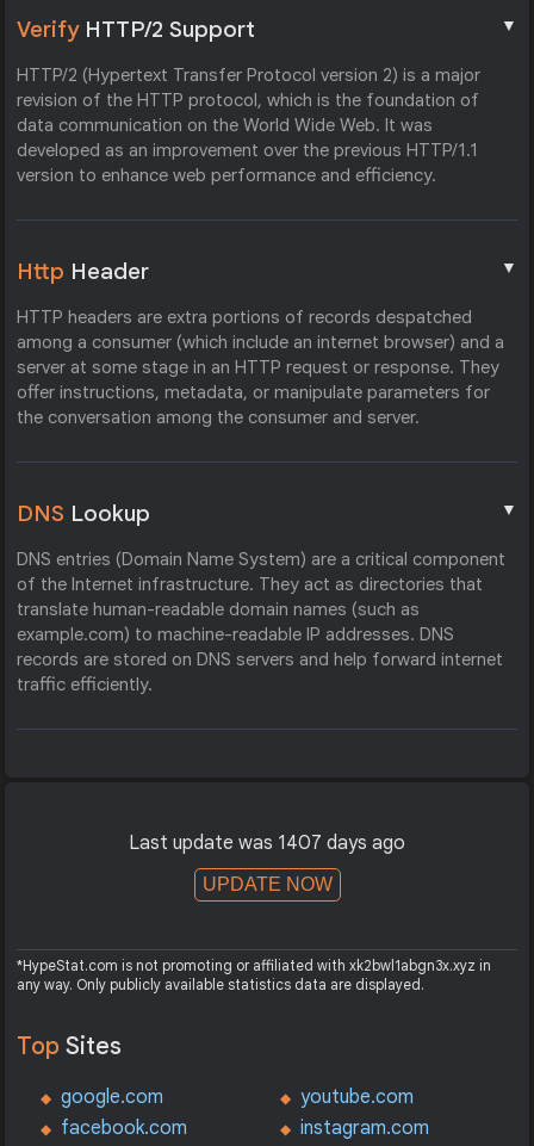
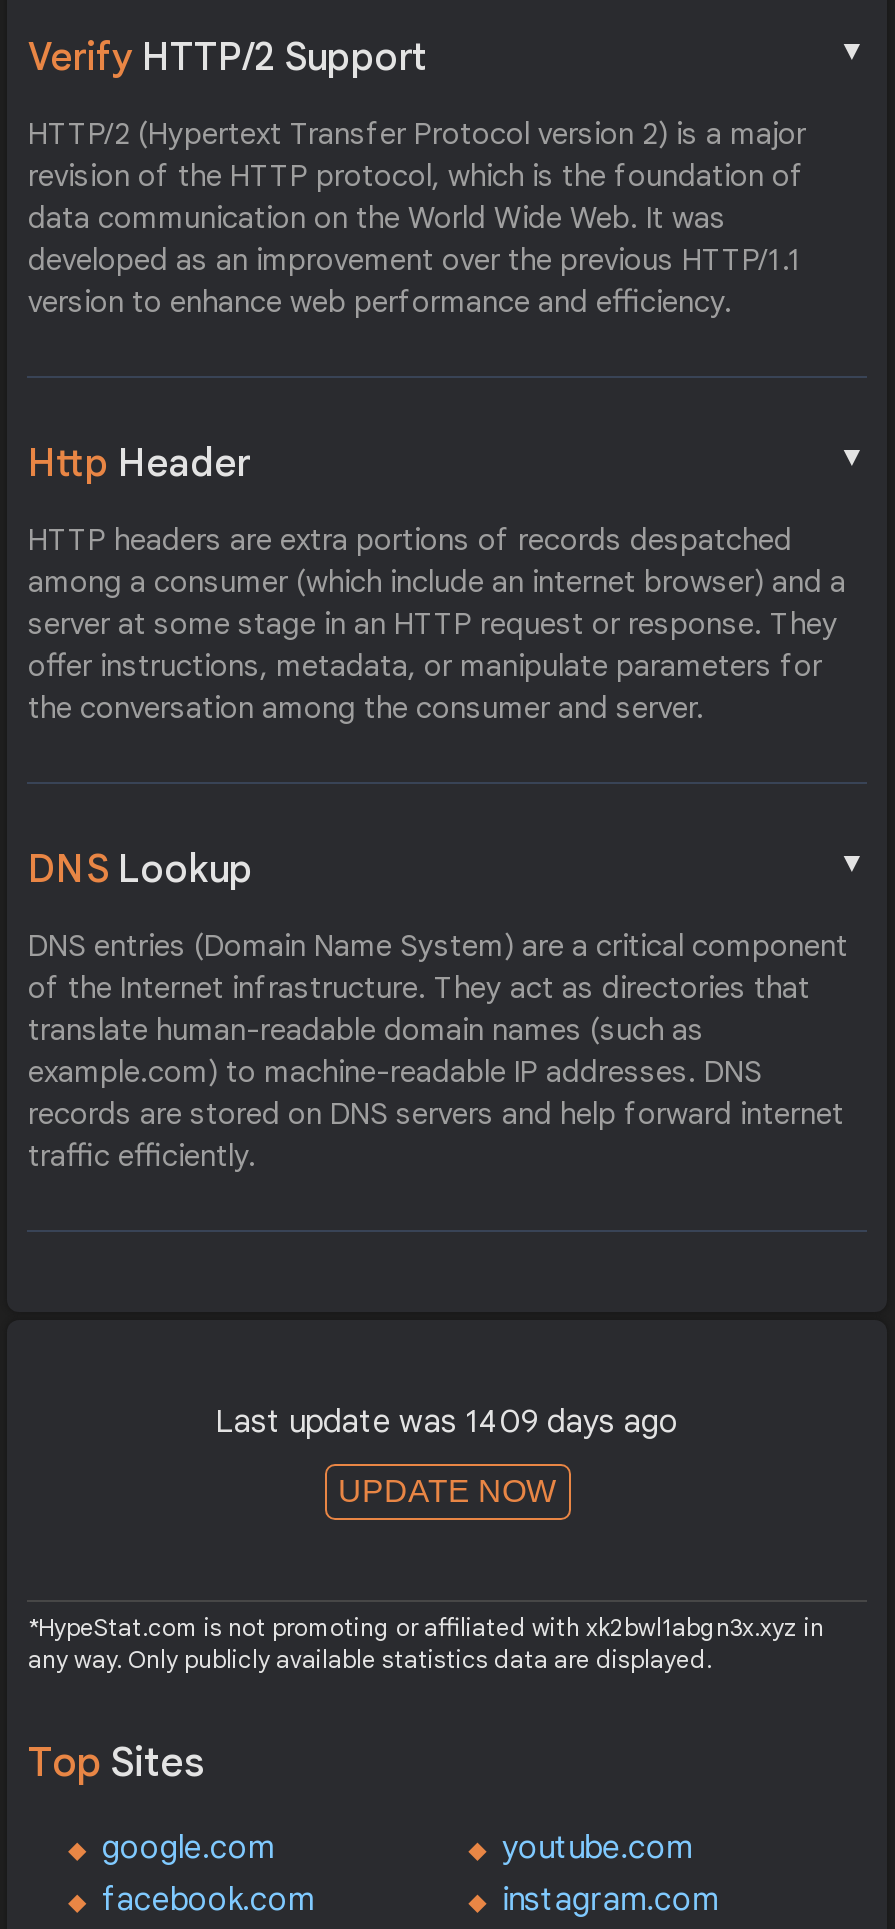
[129,831,405,855] Last update was 1407 days ago -> [215,1402,679,1442] Last update was 1409 days ago

